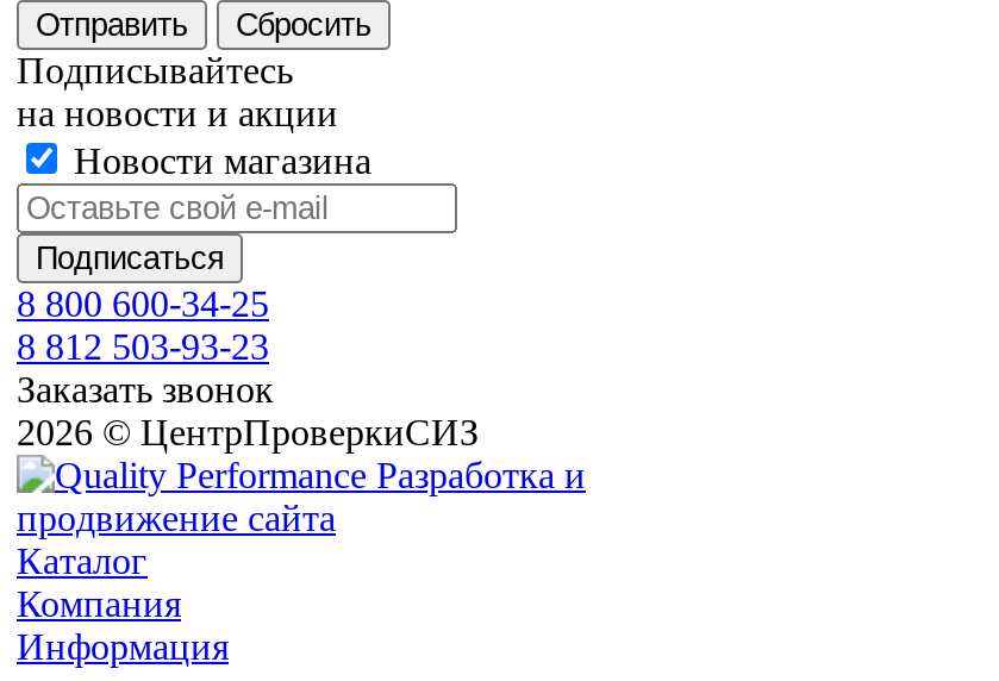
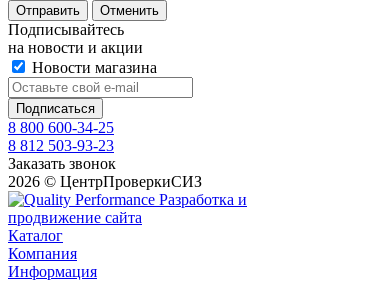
[236,7,371,42] Сбросить -> [100,3,159,18] Отменить

